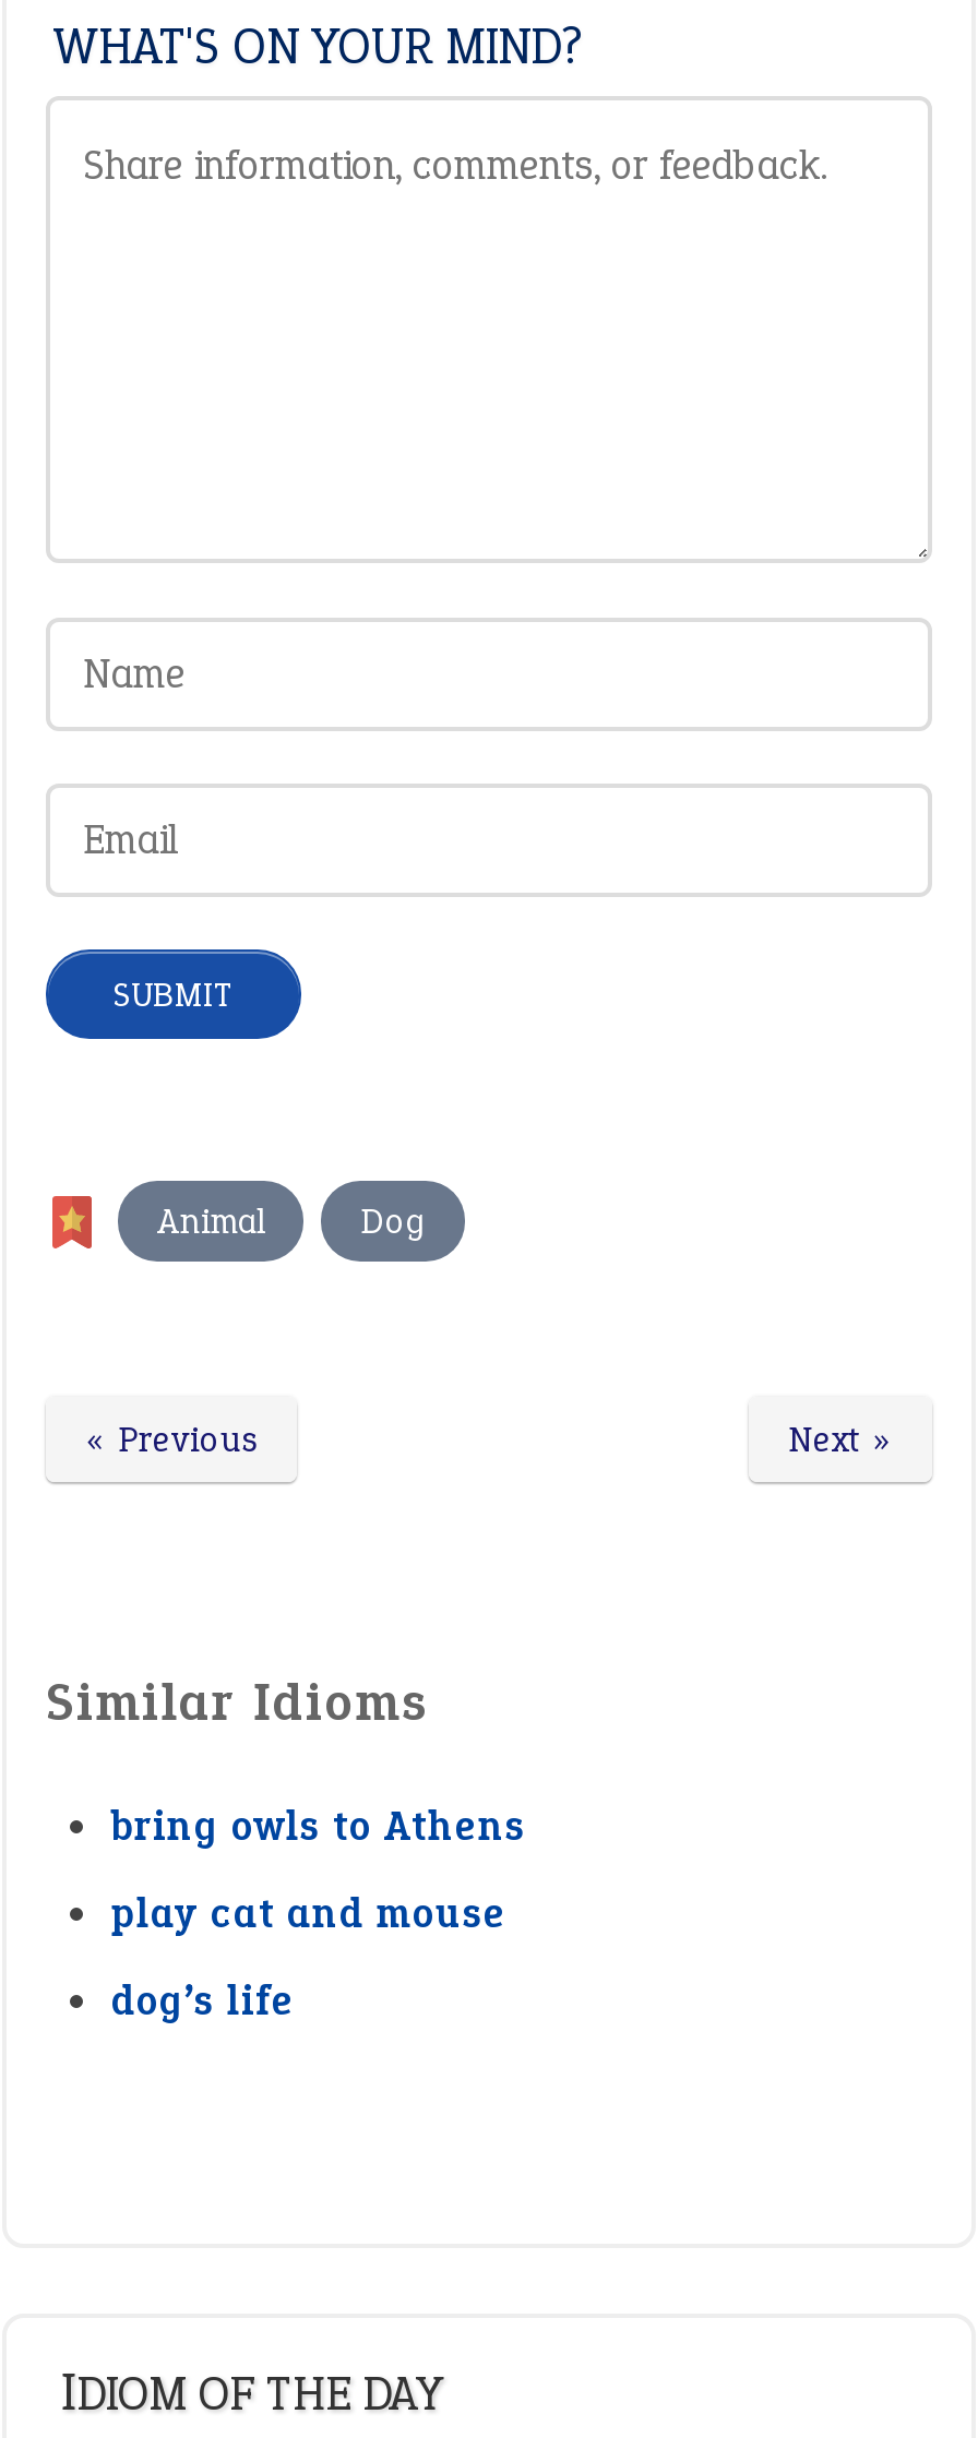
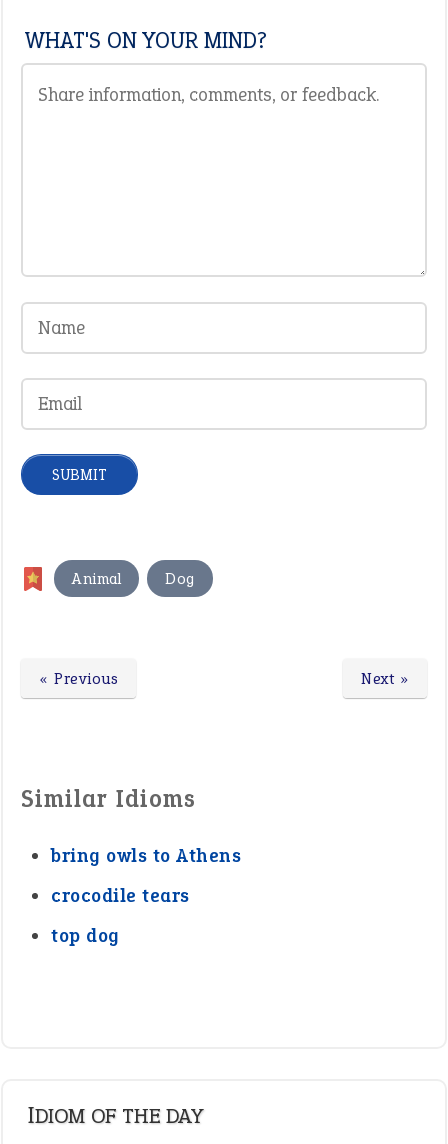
[111,1887,506,1941] play cat and mouse -> [51,883,189,908] crocodile tears
[111,1974,295,2029] dog’s life -> [51,923,119,948] top dog

